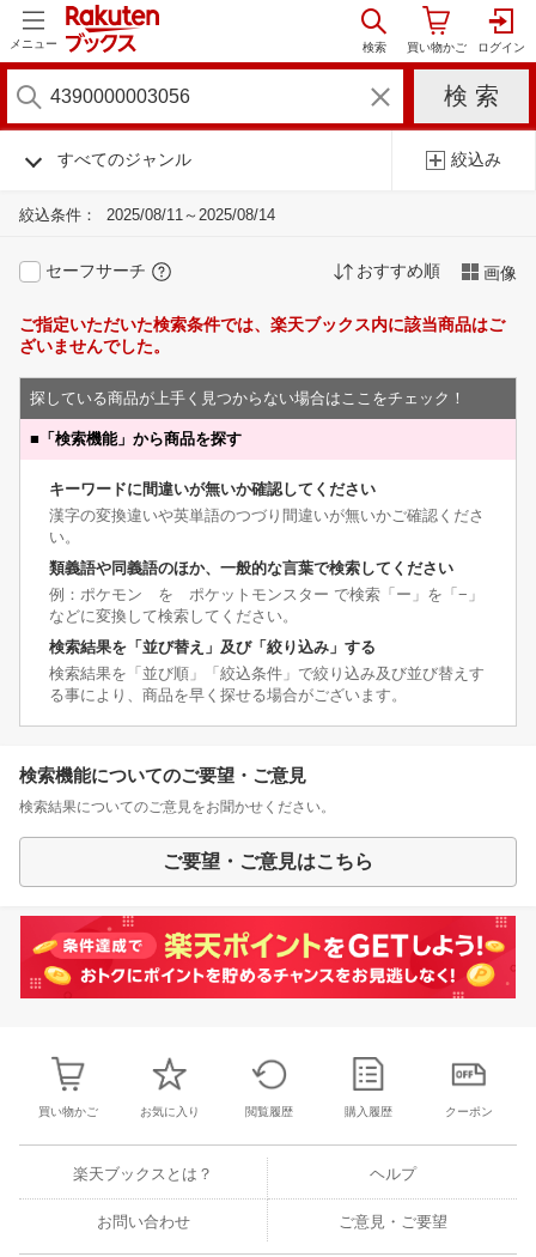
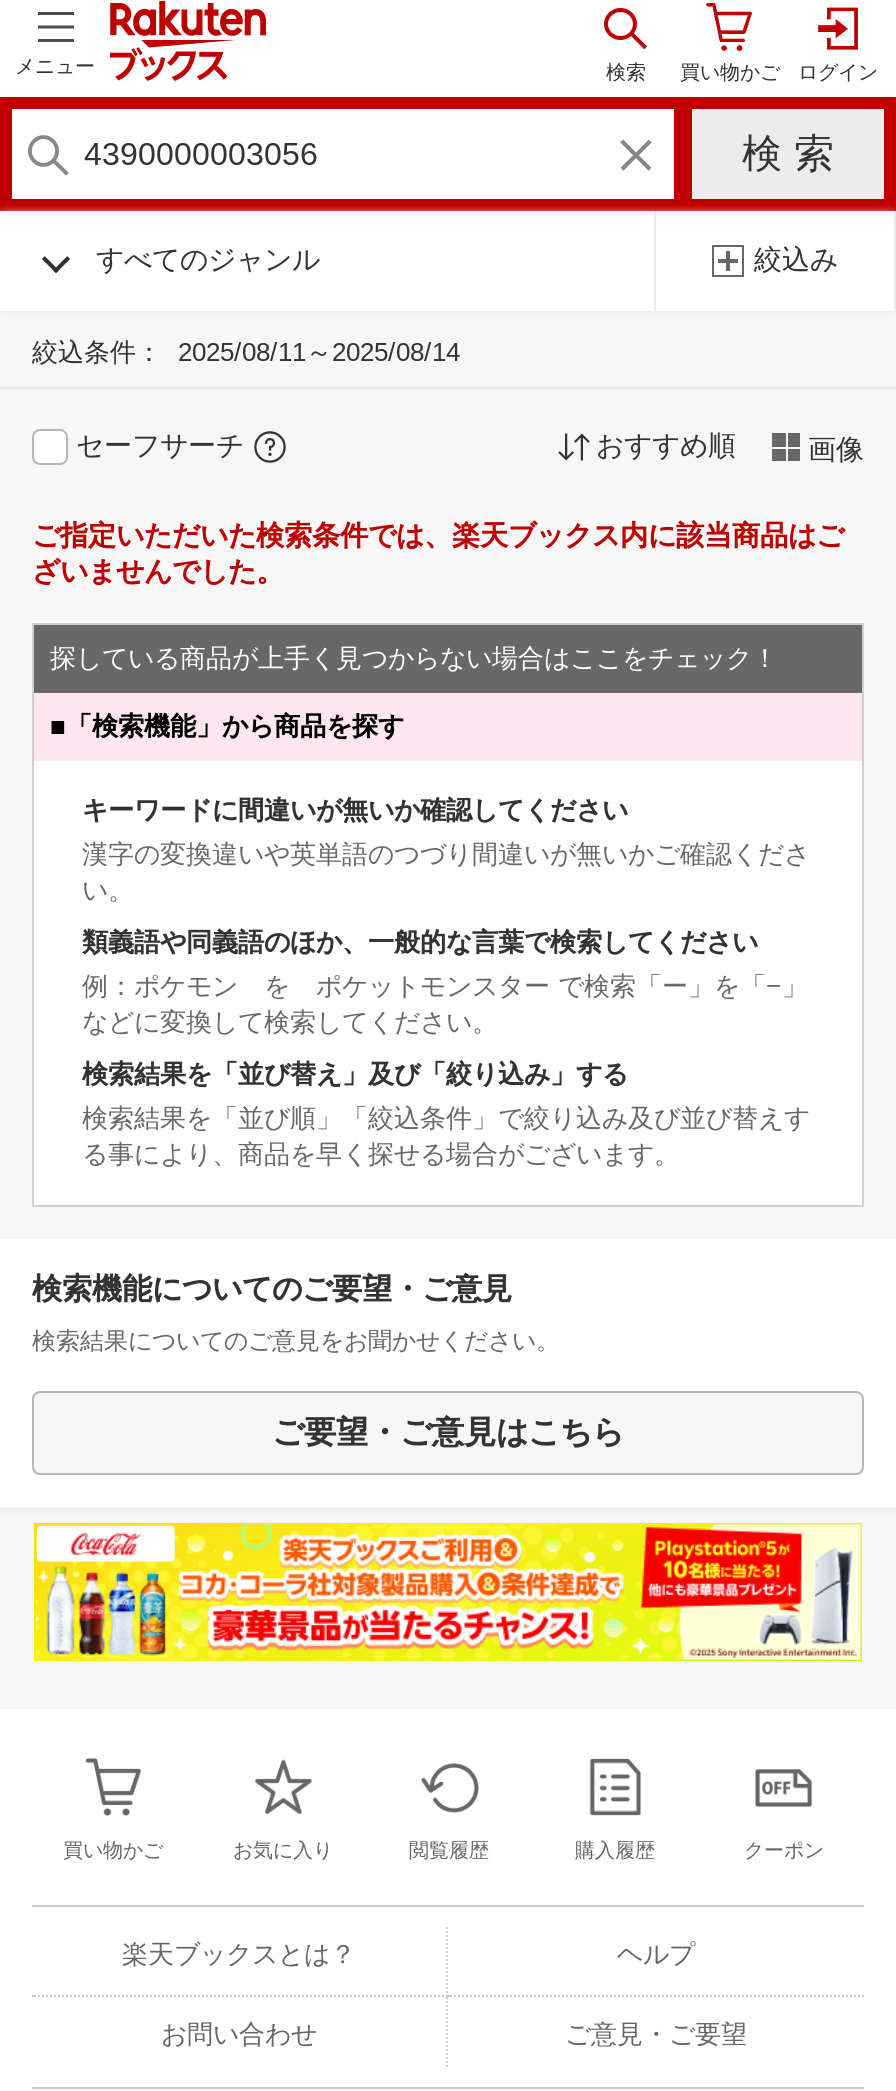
[19,915,517,1000] [image] -> [32,1521,864,1663] [image]

